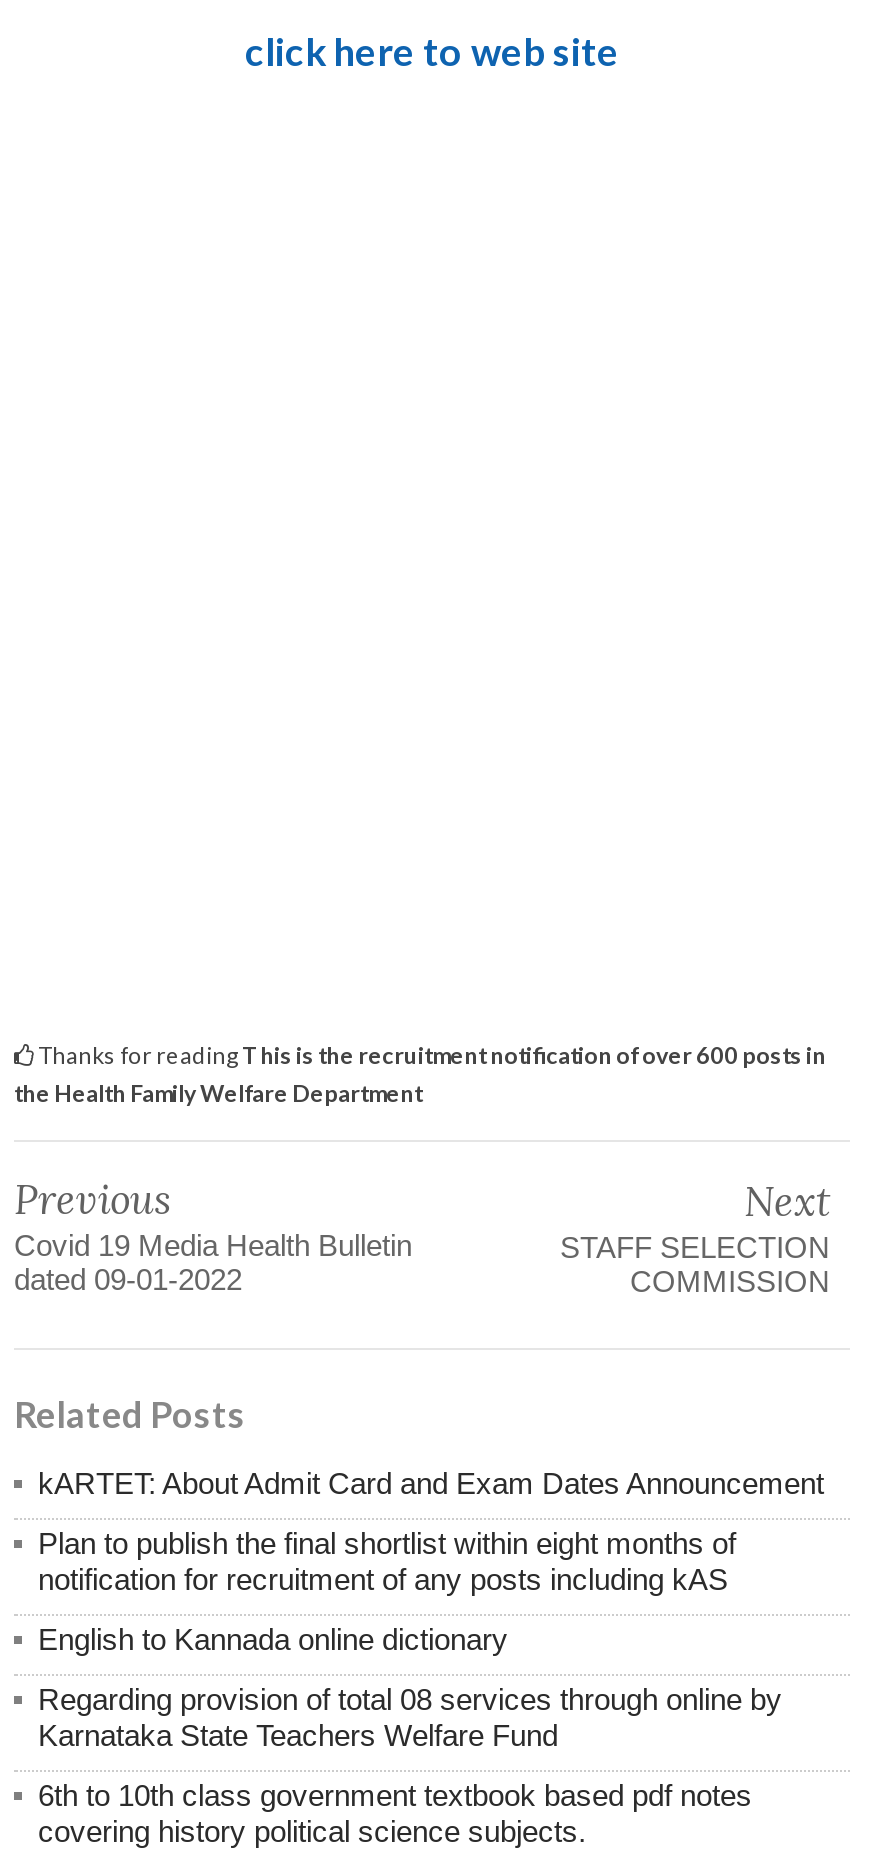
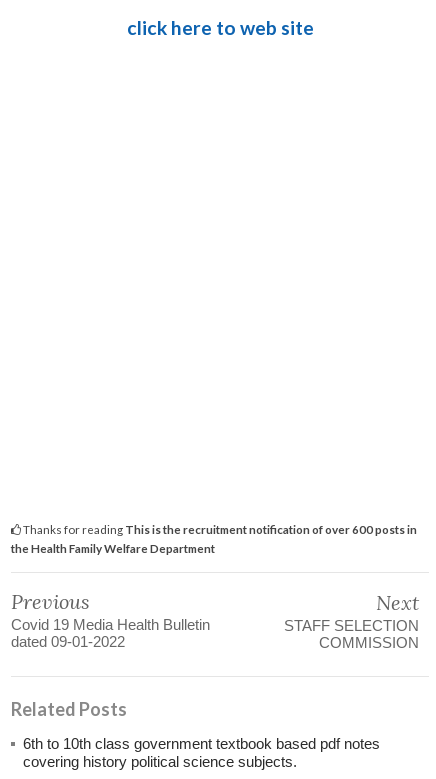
[38,1466,824,1752] kARTET: About Admit Card and Exam Dates Announcement | Plan to publish the final shortlist within eight months of | notification for recruitment of any posts including kAS | English to Kannada online dictionary | Regarding provision of total 08 services through online by | Karnataka State Teachers Welfare Fund -> none

